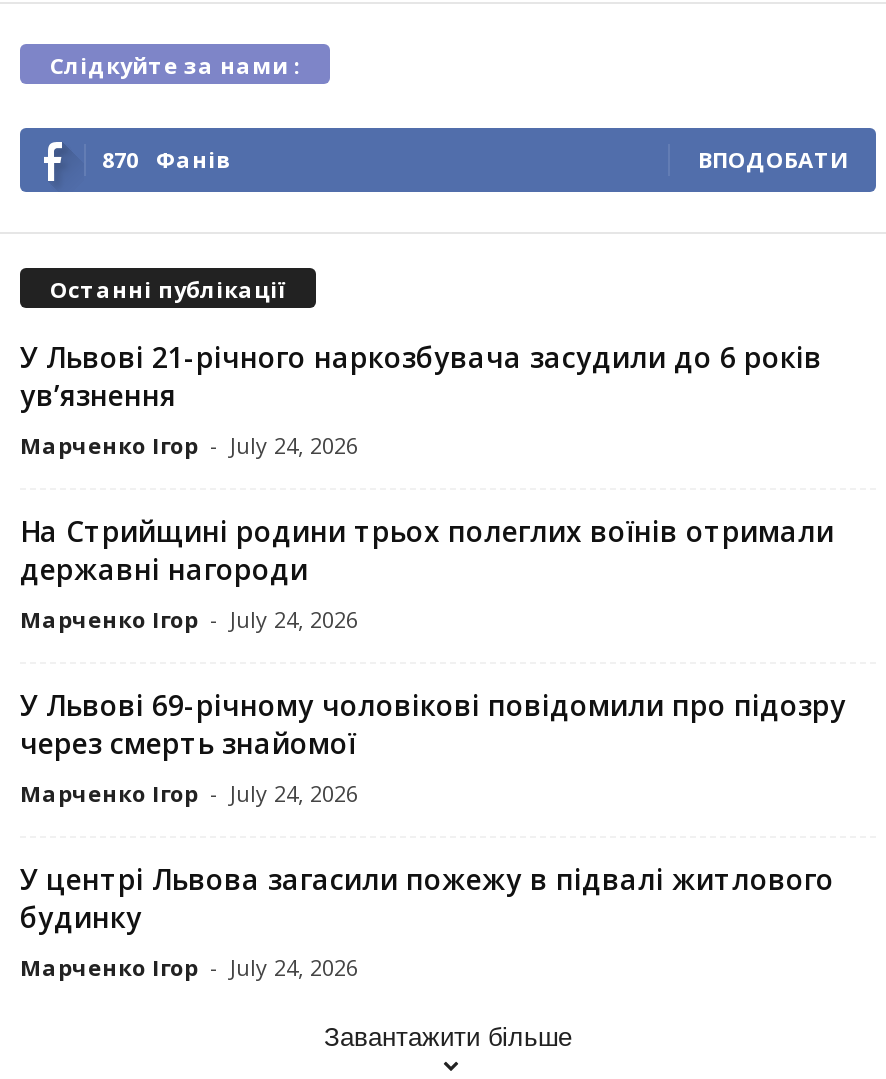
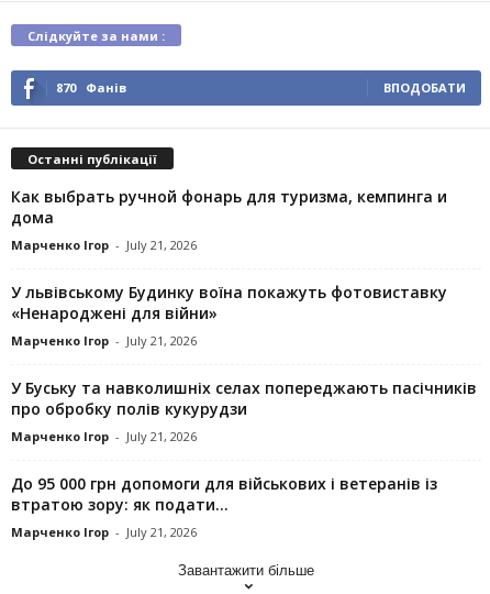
[20,338,822,460] У Львові 21-річного наркозбувача засудили до 6 років | ув’язнення | Марченко Ігор - July 24, 2026 -> [11,186,447,253] Как выбрать ручной фонарь для туризма, кемпинга и | дома | Марченко Ігор - July 21, 2026
[20,512,834,634] На Стрийщині родини трьох полеглих воїнів отримали | державні нагороди | Марченко Ігор - July 24, 2026 -> [11,281,447,349] У львівському Будинку воїна покажуть фотовиставку | «Ненароджені для війни» | Марченко Ігор - July 21, 2026
[20,686,846,808] У Львові 69-річному чоловікові повідомили про підозру | через смерть знайомої | Марченко Ігор - July 24, 2026 -> [11,377,477,444] У Буську та навколишніх селах попереджають пасічників | про обробку полів кукурудзи | Марченко Ігор - July 21, 2026
[20,860,834,982] У центрі Львова загасили пожежу в підвалі житлового | будинку | Марченко Ігор - July 24, 2026 -> [11,473,437,540] До 95 000 грн допомоги для військових і ветеранів із | втратою зору: як подати... | Марченко Ігор - July 21, 2026

